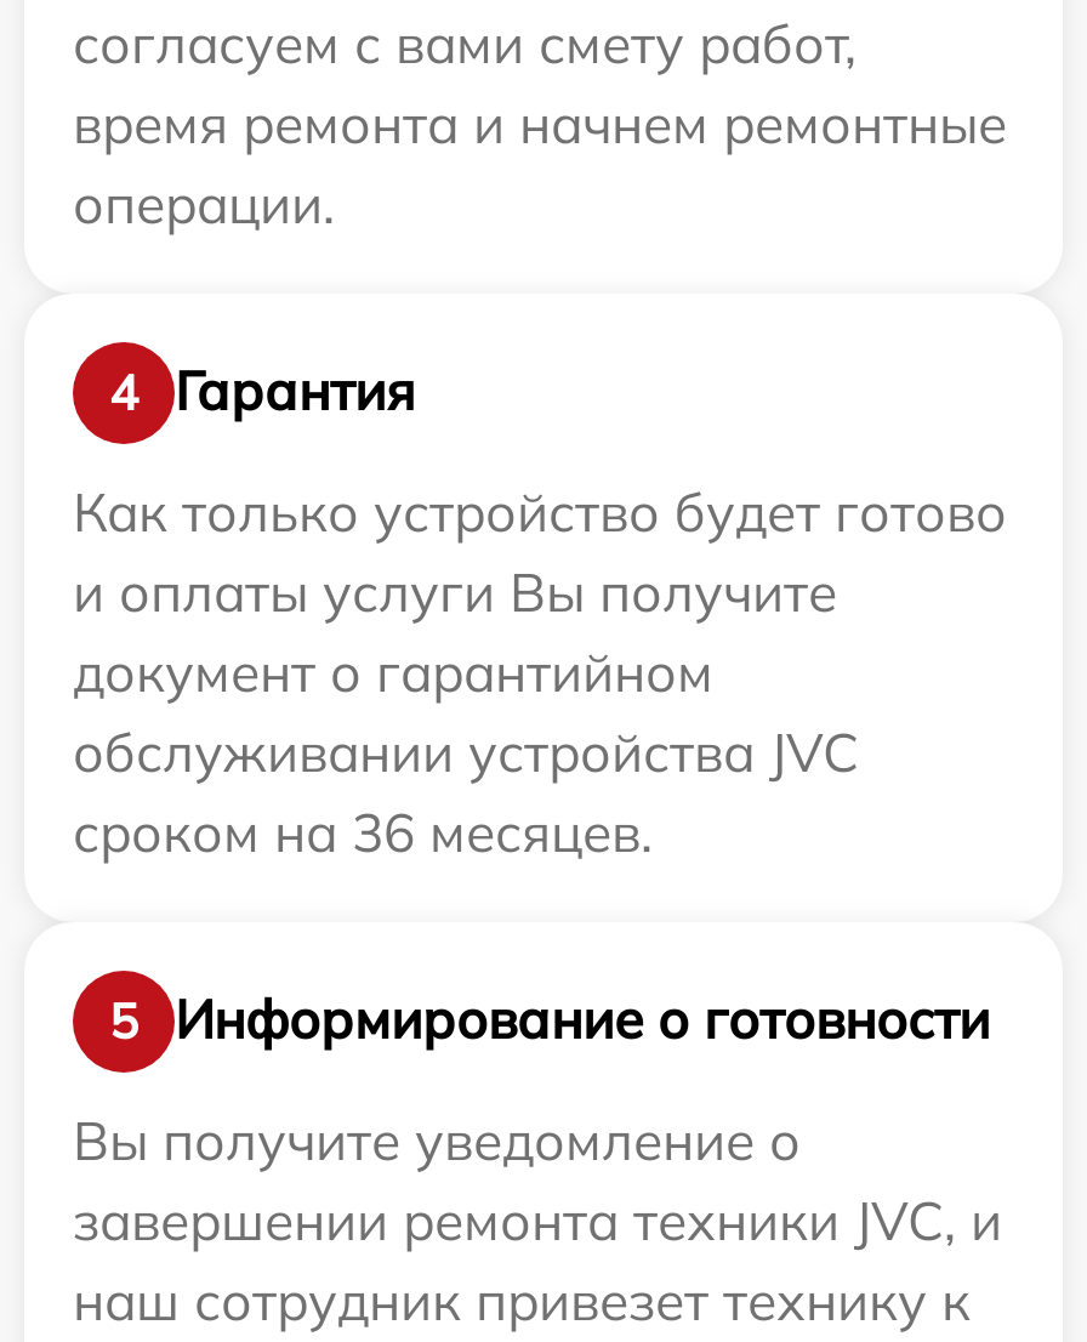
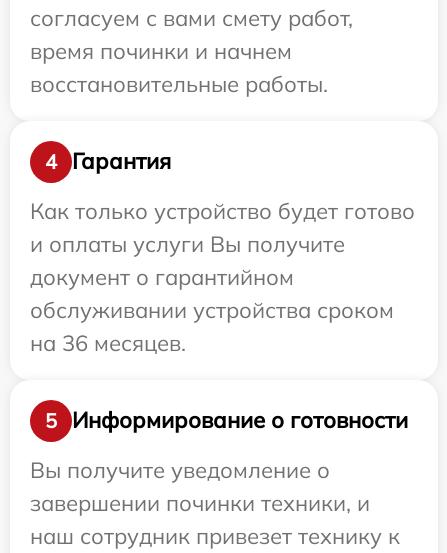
[73,89,1007,237] время ремонта и начнем ремонтные | операции. -> [30,37,328,98] время починки и начнем | восстановительные работы.
[73,717,859,865] обслуживании устройства JVC | сроком на 36 месяцев. -> [30,296,394,357] обслуживании устройства сроком | на 36 месяцев.
[73,1186,1002,1254] завершении ремонта техники JVC, и -> [30,489,370,517] завершении починки техники, и

